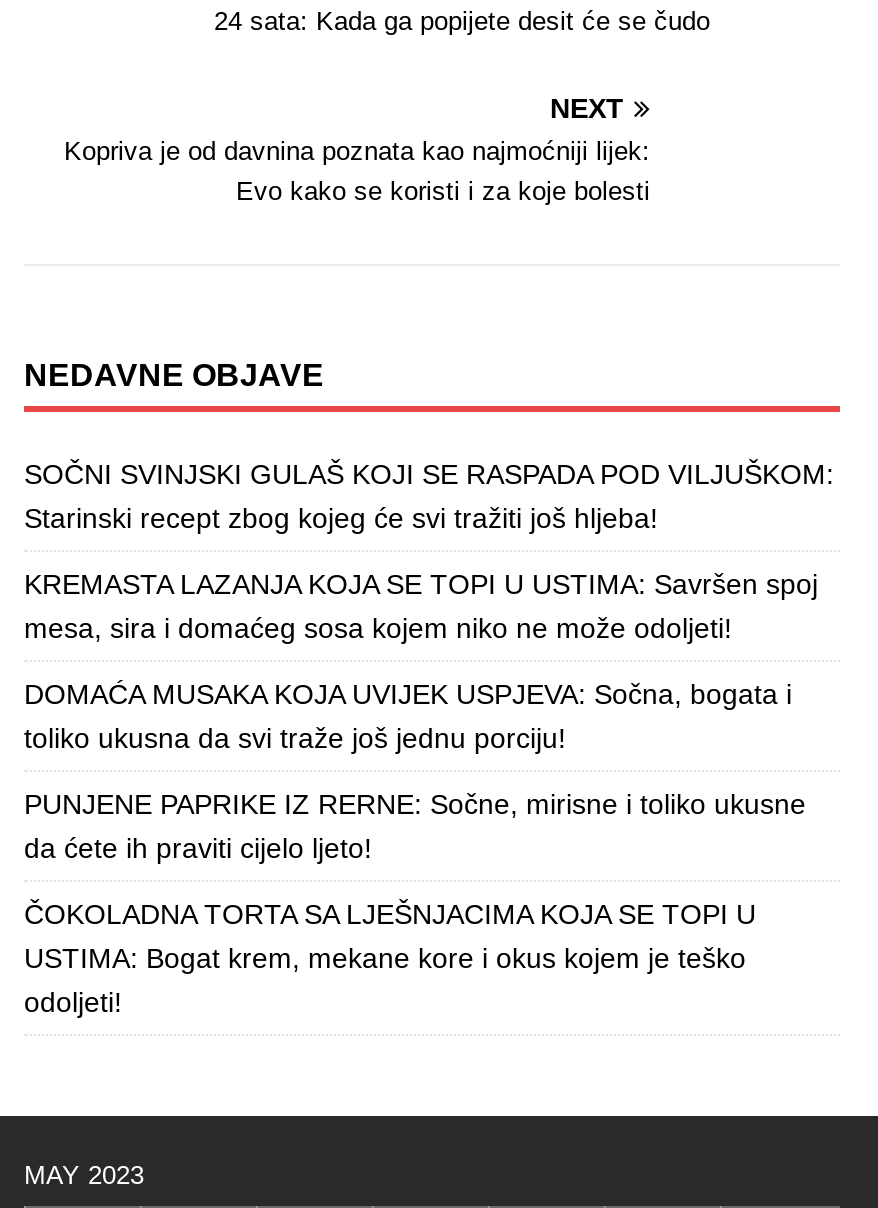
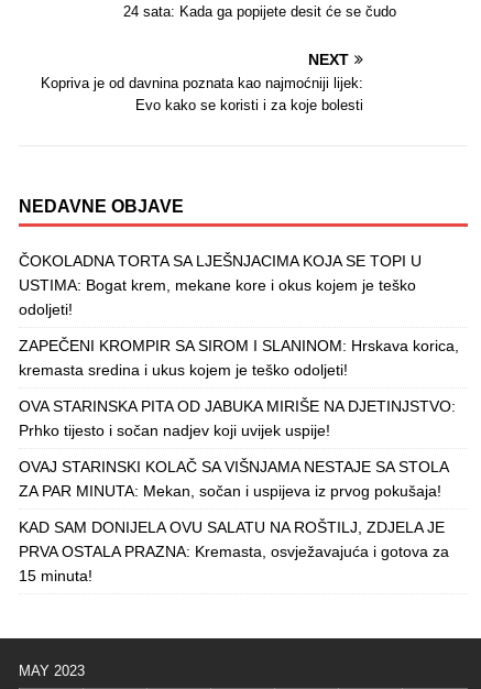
[24,458,834,864] SOČNI SVINJSKI GULAŠ KOJI SE RASPADA POD VILJUŠKOM: | Starinski recept zbog kojeg će svi tražiti još hljeba! | KREMASTA LAZANJA KOJA SE TOPI U USTIMA: Savršen spoj | mesa, sira i domaćeg sosa kojem niko ne može odoljeti! | DOMAĆA MUSAKA KOJA UVIJEK USPJEVA: Sočna, bogata i | toliko ukusna da svi traže još jednu porciju! | PUNJENE PAPRIKE IZ RERNE: Sočne, mirisne i toliko ukusne | da ćete ih praviti cijelo ljeto! -> none
moved [24,898,756,1018] -> [19,252,422,318]: ČOKOLADNA TORTA SA LJEŠNJACIMA KOJA SE TOPI U | USTIMA: Bogat krem, mekane kore i okus kojem je teško | odoljeti!
none -> [19,337,459,585] ZAPEČENI KROMPIR SA SIROM I SLANINOM: Hrskava korica, | kremasta sredina i ukus kojem je teško odoljeti! | OVA STARINSKA PITA OD JABUKA MIRIŠE NA DJETINJSTVO: | Prhko tijesto i sočan nadjev koji uvijek uspije! | OVAJ STARINSKI KOLAČ SA VIŠNJAMA NESTAJE SA STOLA | ZA PAR MINUTA: Mekan, sočan i uspijeva iz prvog pokušaja! | KAD SAM DONIJELA OVU SALATU NA ROŠTILJ, ZDJELA JE | PRVA OSTALA PRAZNA: Kremasta, osvježavajuća i gotova za | 15 minuta!

